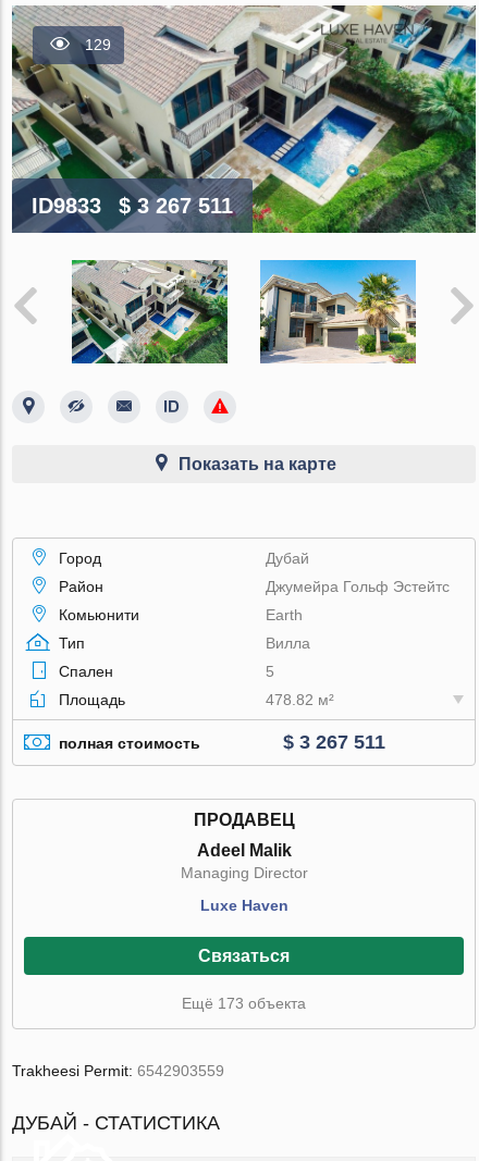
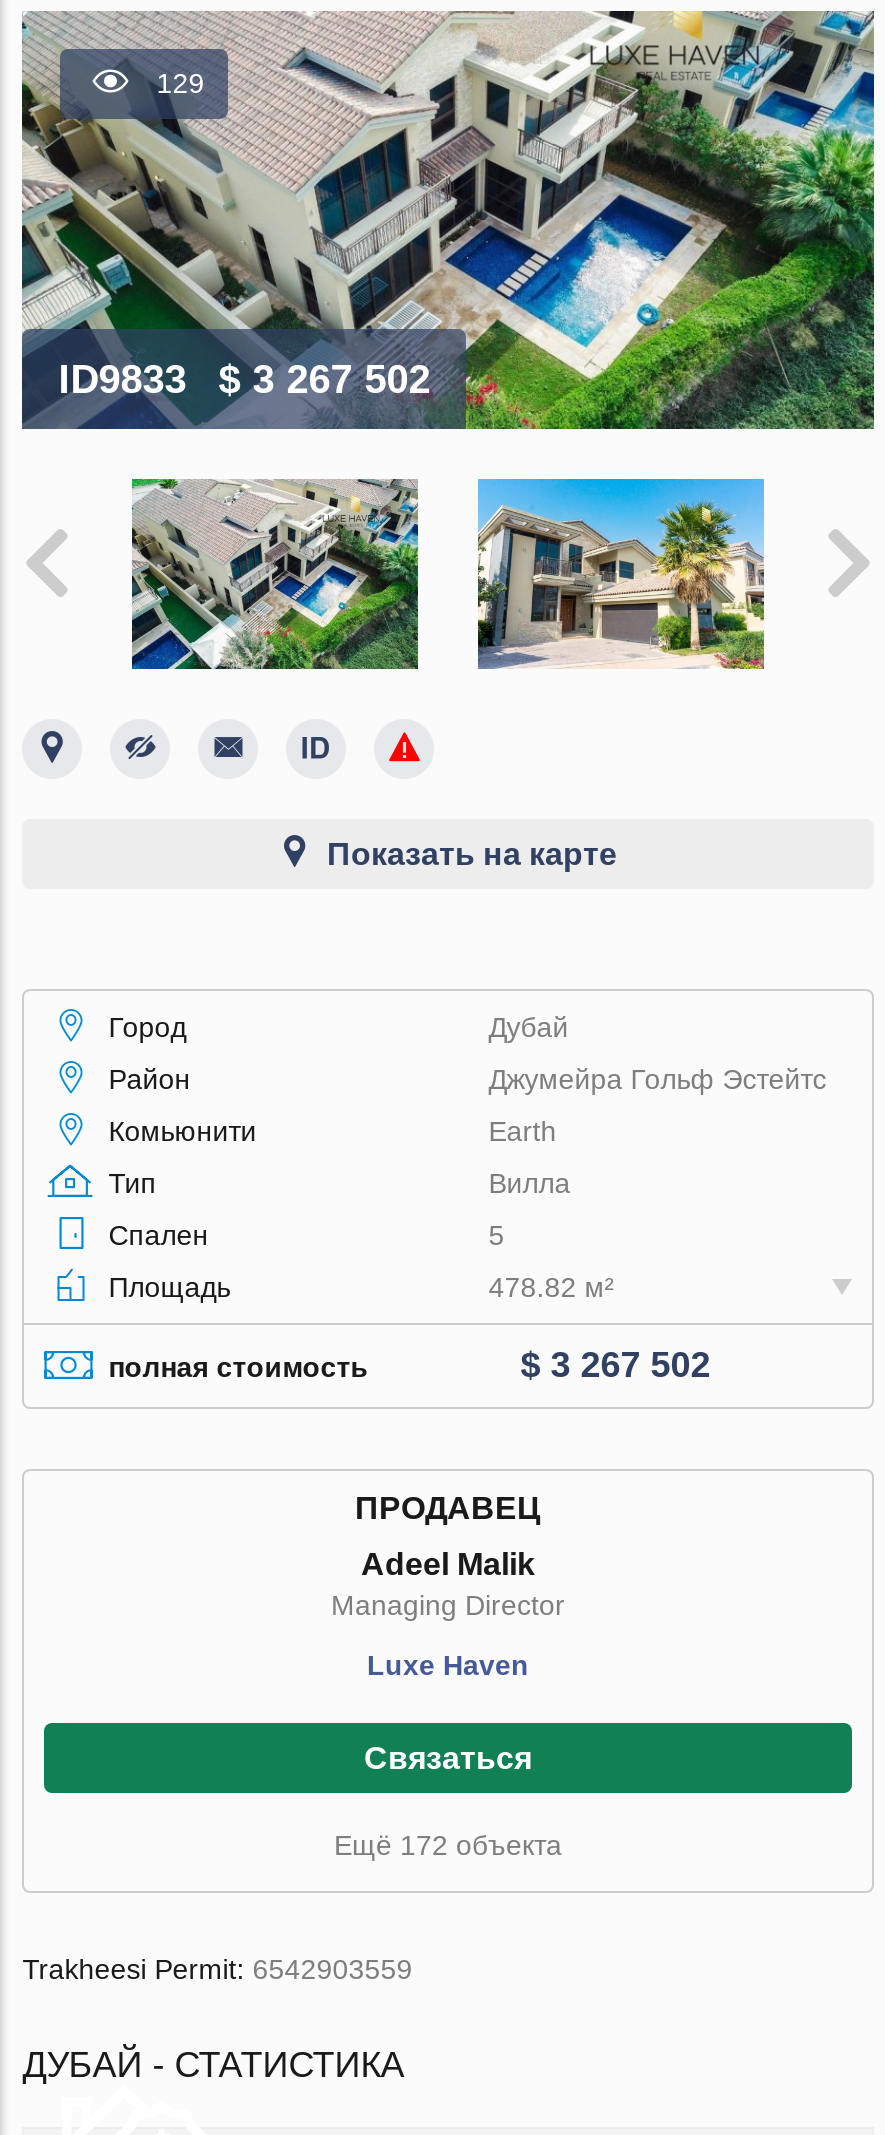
[32,193,233,217] ID9833 $ 3 267 511 -> [58,357,430,401] ID9833 $ 3 267 502
[283,731,386,753] $ 3 267 511 -> [520,1345,710,1385] $ 3 267 502
[182,995,306,1012] Ещё 173 объекта -> [334,1829,562,1861] Ещё 172 объекта

